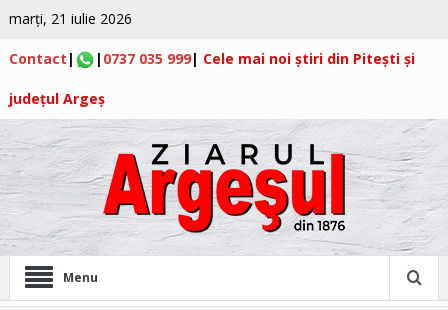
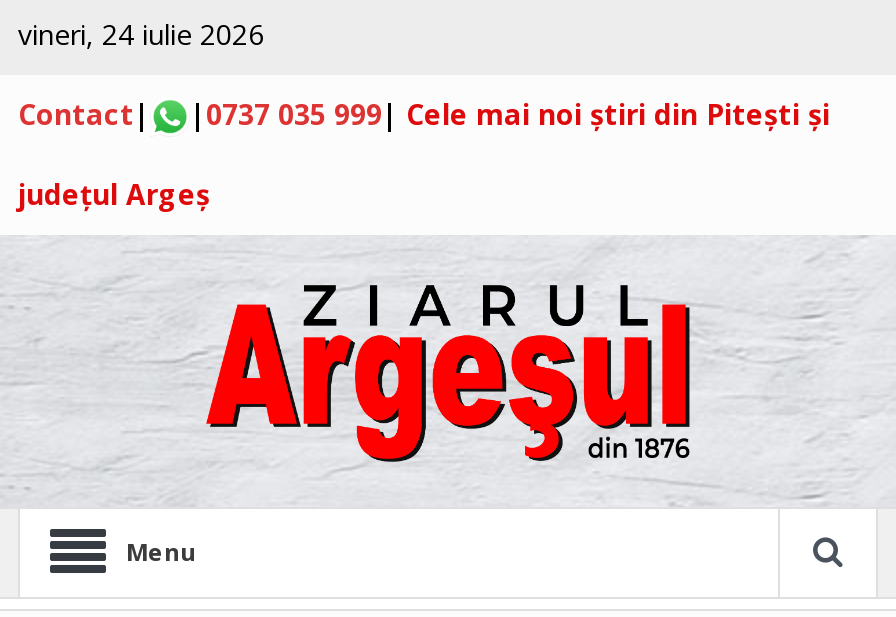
[9,9,132,28] marți, 21 iulie 2026 -> [18,15,264,53] vineri, 24 iulie 2026

